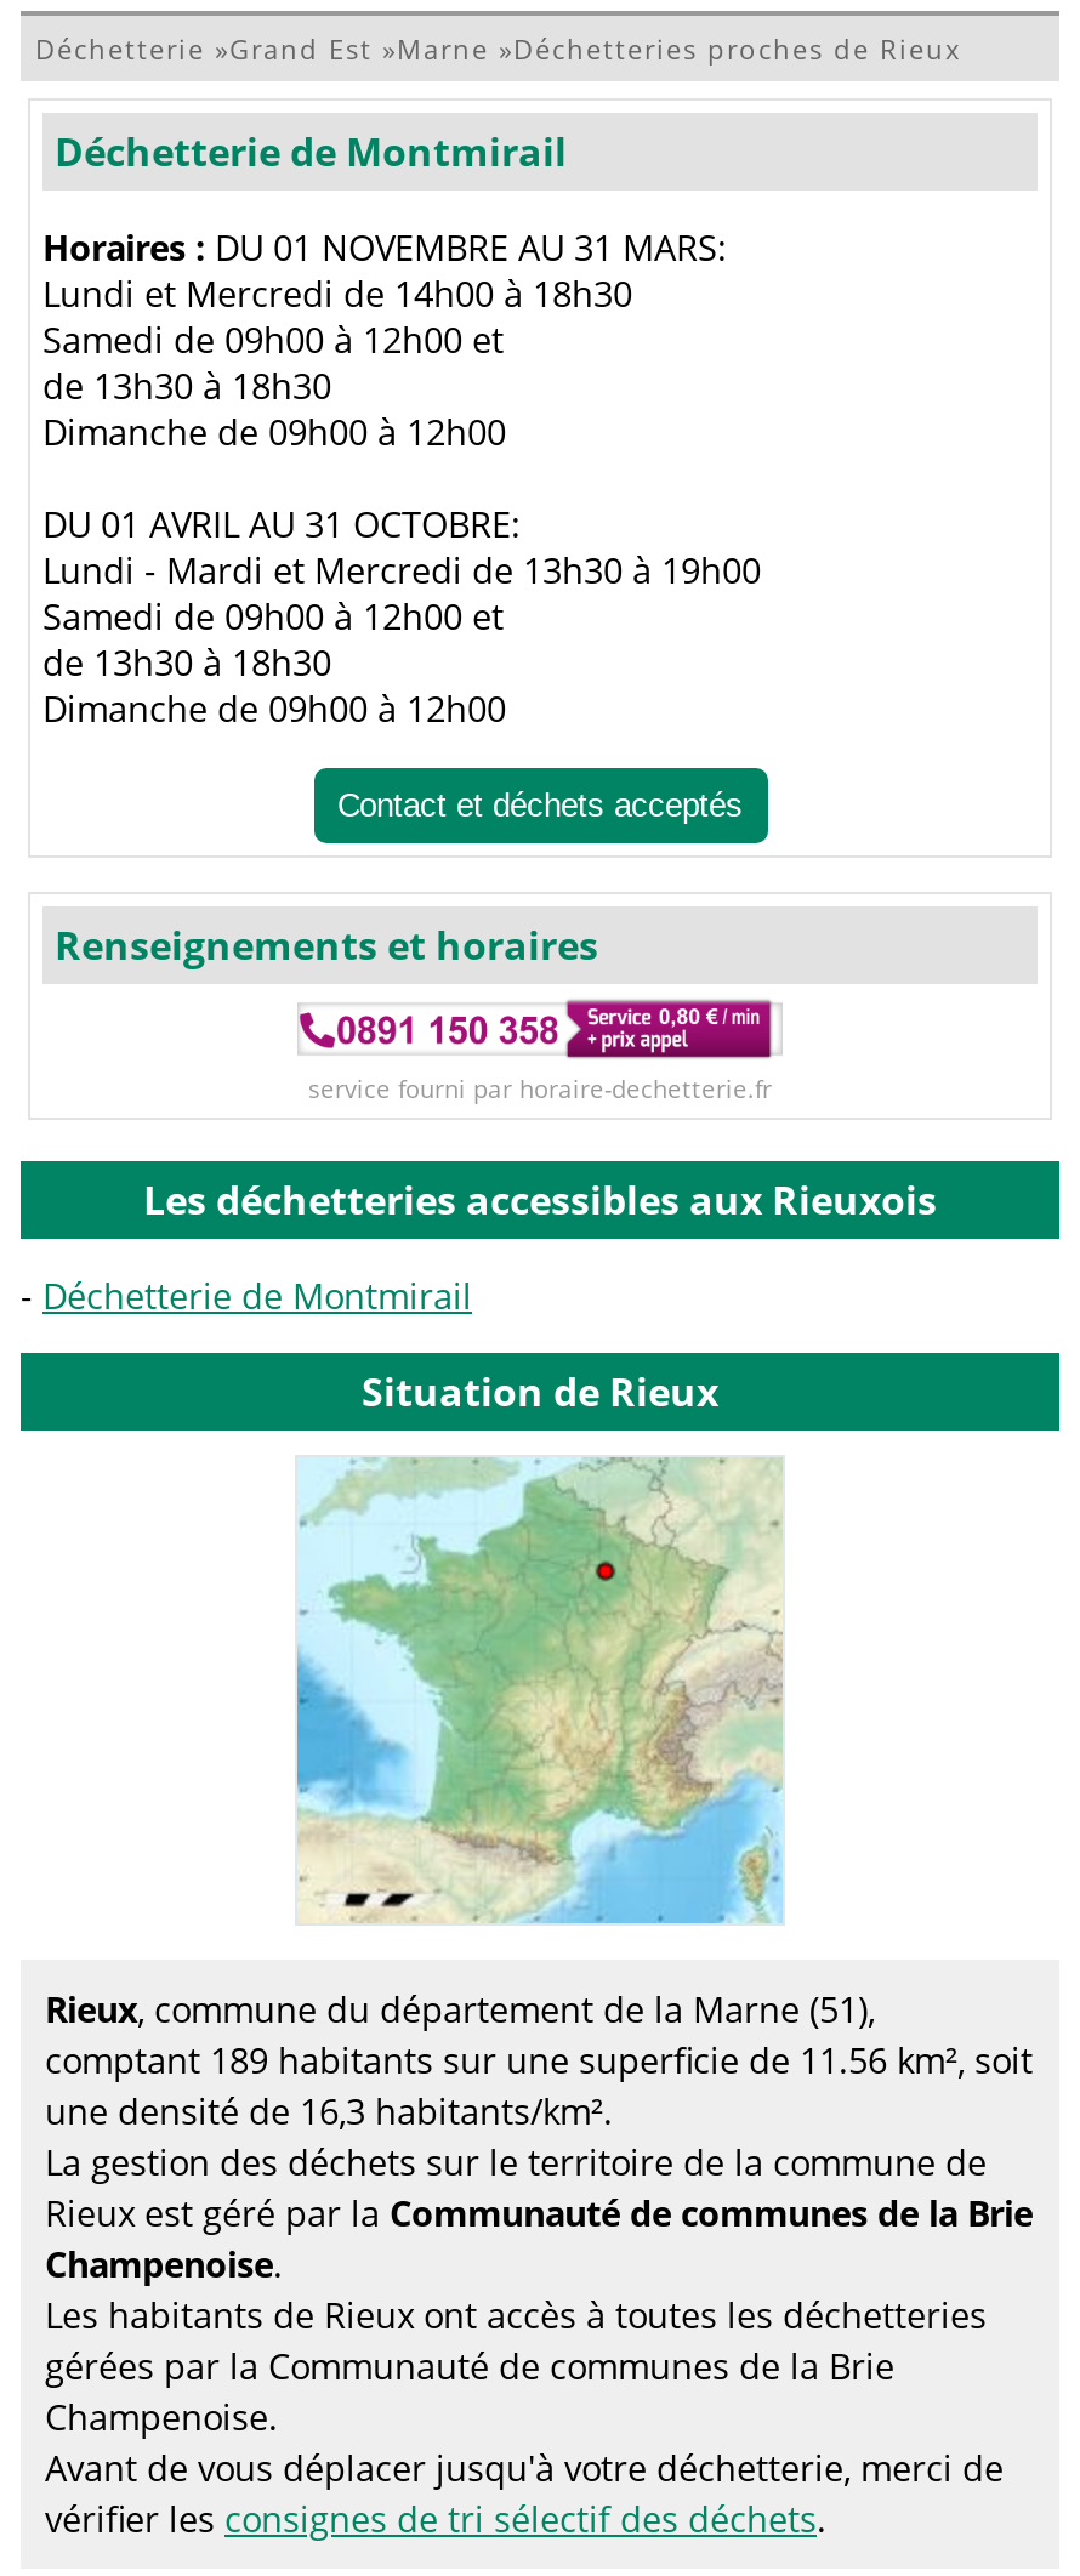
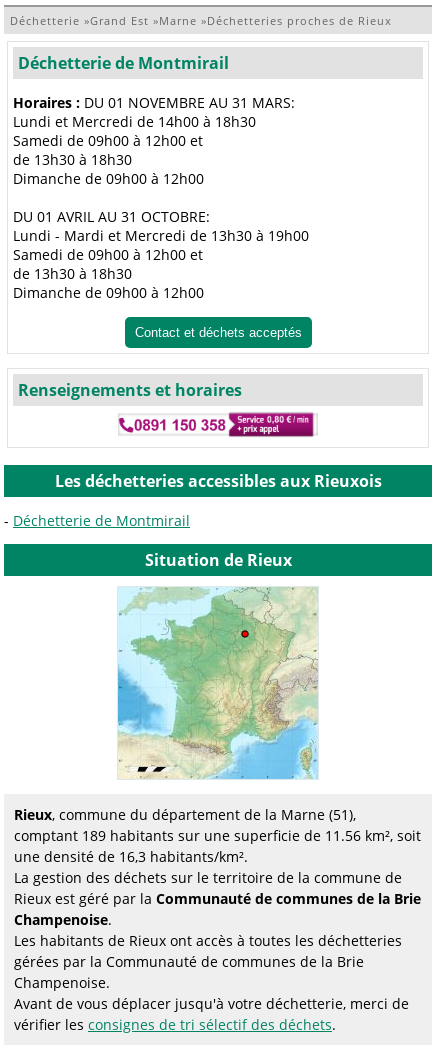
[308,1070,772,1104] service fourni par horaire-dechetterie.fr -> none

